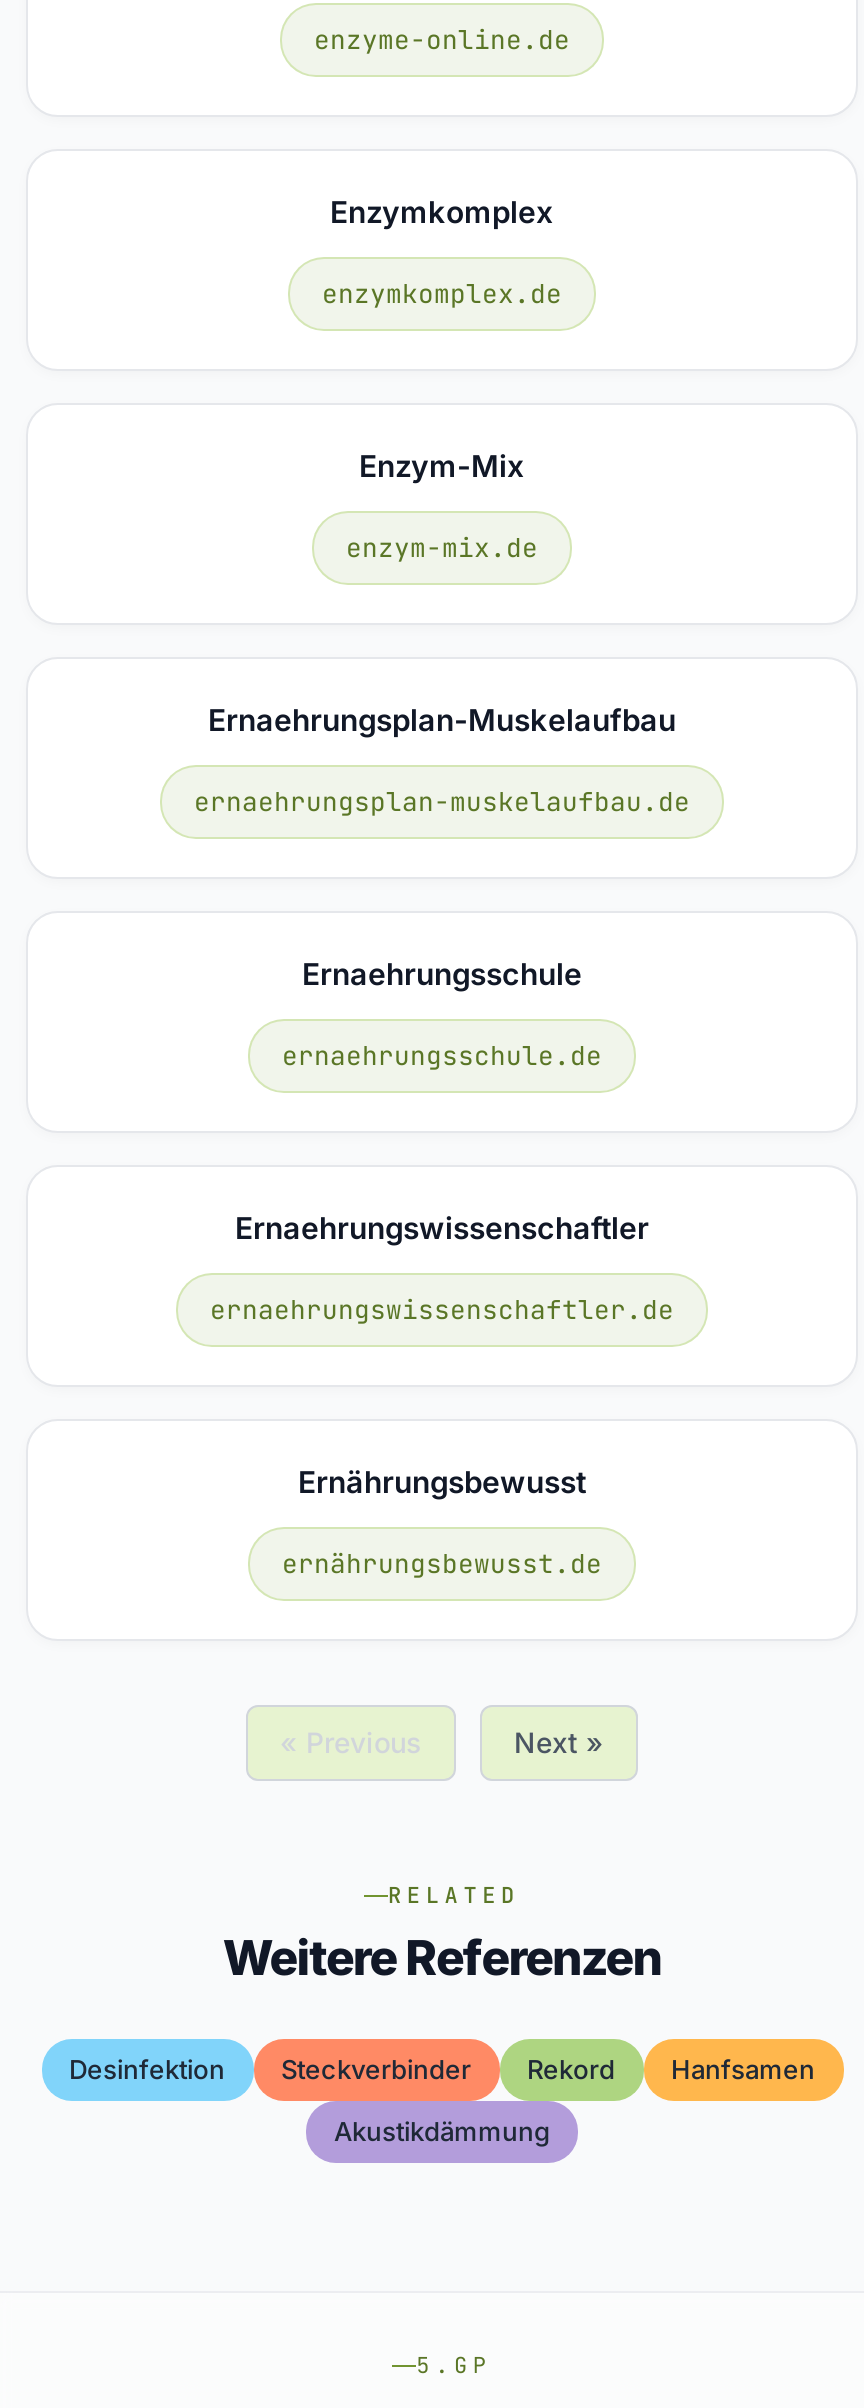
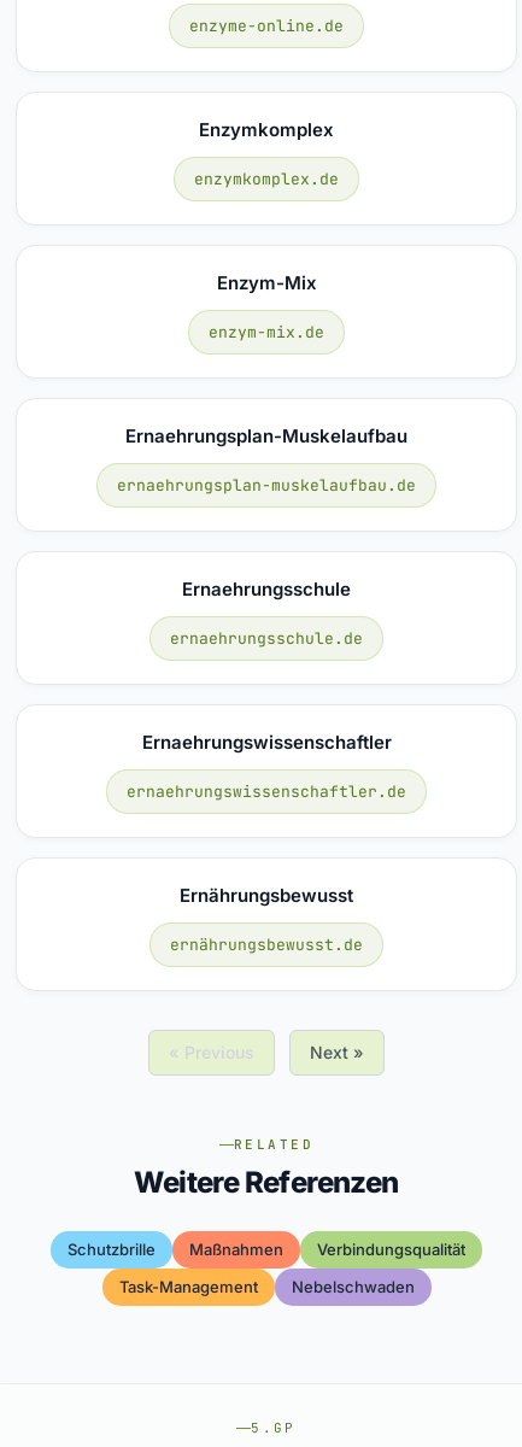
[69,2053,815,2085] Desinfektion | Steckverbinder | Rekord | Hanfsamen -> [68,1240,465,1259] Schutzbrille | Maßnahmen | Verbindungsqualität
[334,2115,550,2147] Akustikdämmung -> [119,1277,414,1296] Task-Management | Nebelschwaden

